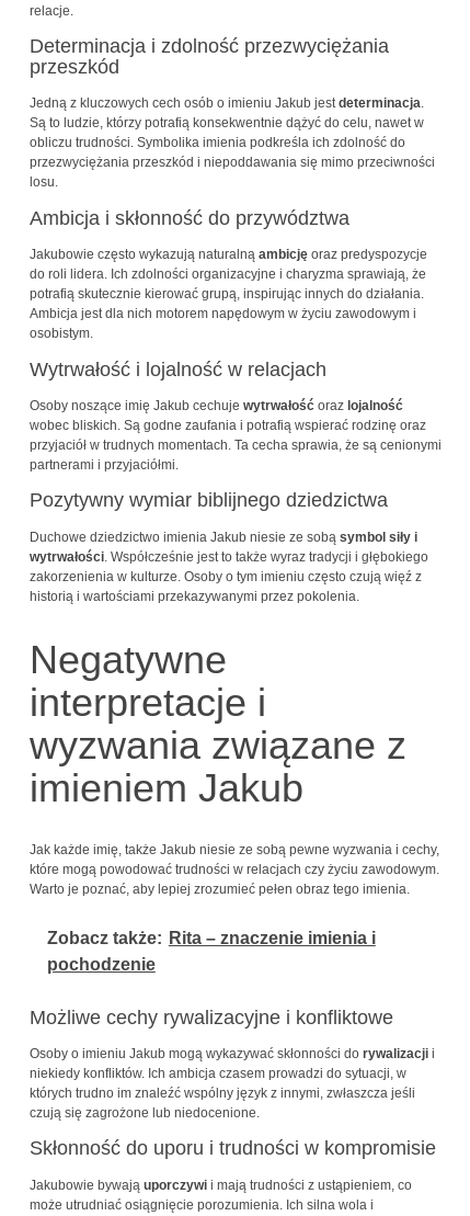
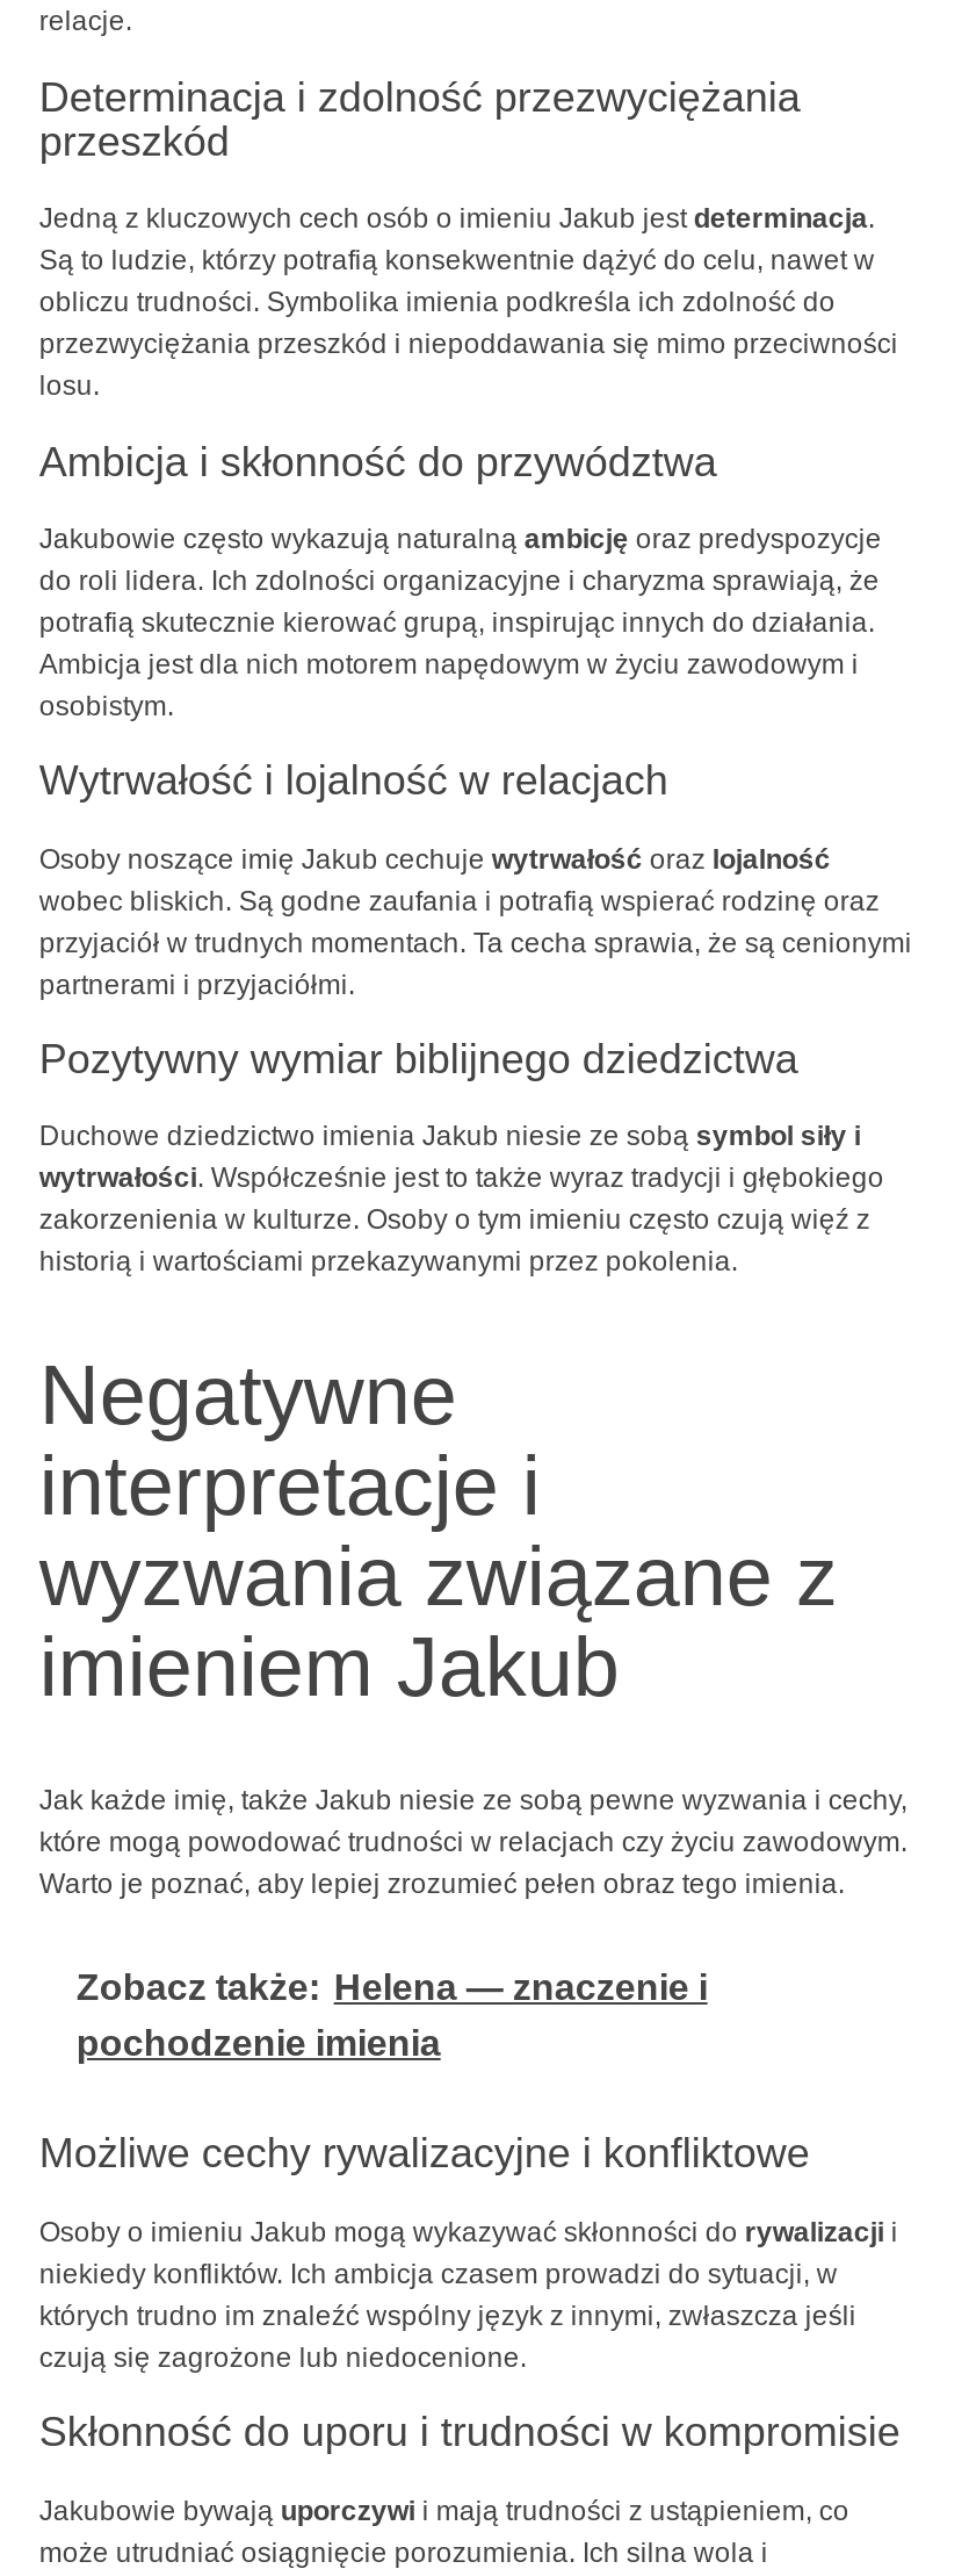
[47,929,376,974] Zobacz także: Rita – znaczenie imienia i | pochodzenie -> [76,1968,707,2063] Zobacz także: Helena — znaczenie i | pochodzenie imienia

